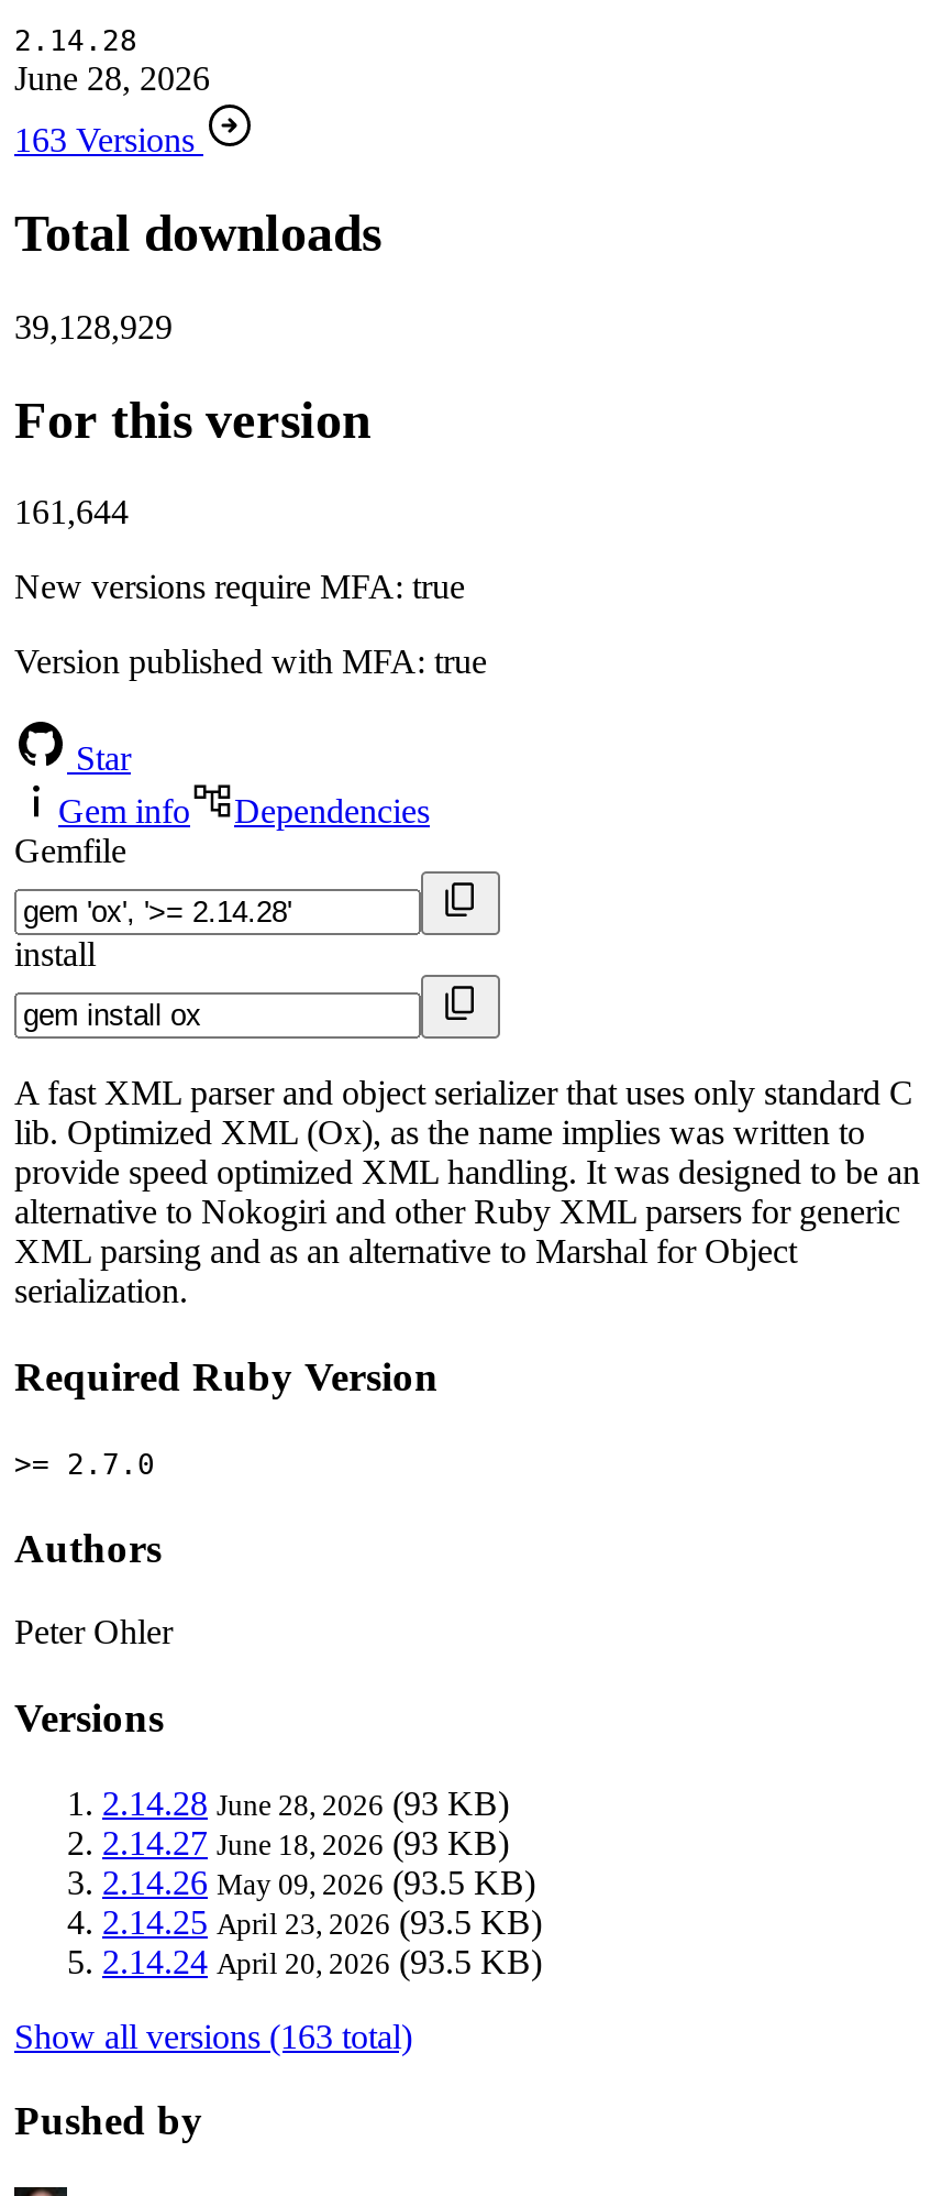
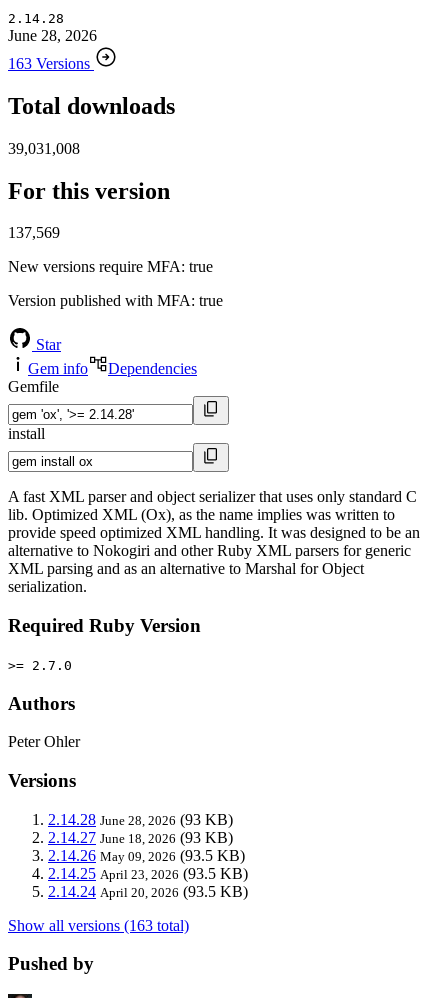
[14,307,173,345] 39,128,929 -> [8,140,80,157] 39,031,008
[14,494,129,531] 161,644 -> [8,224,60,241] 137,569

